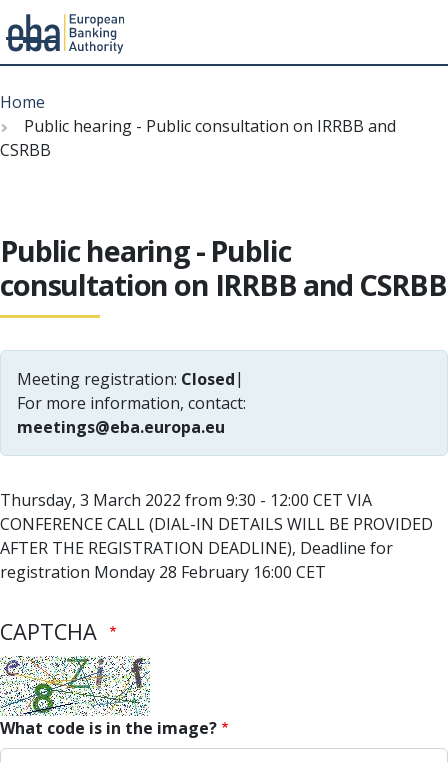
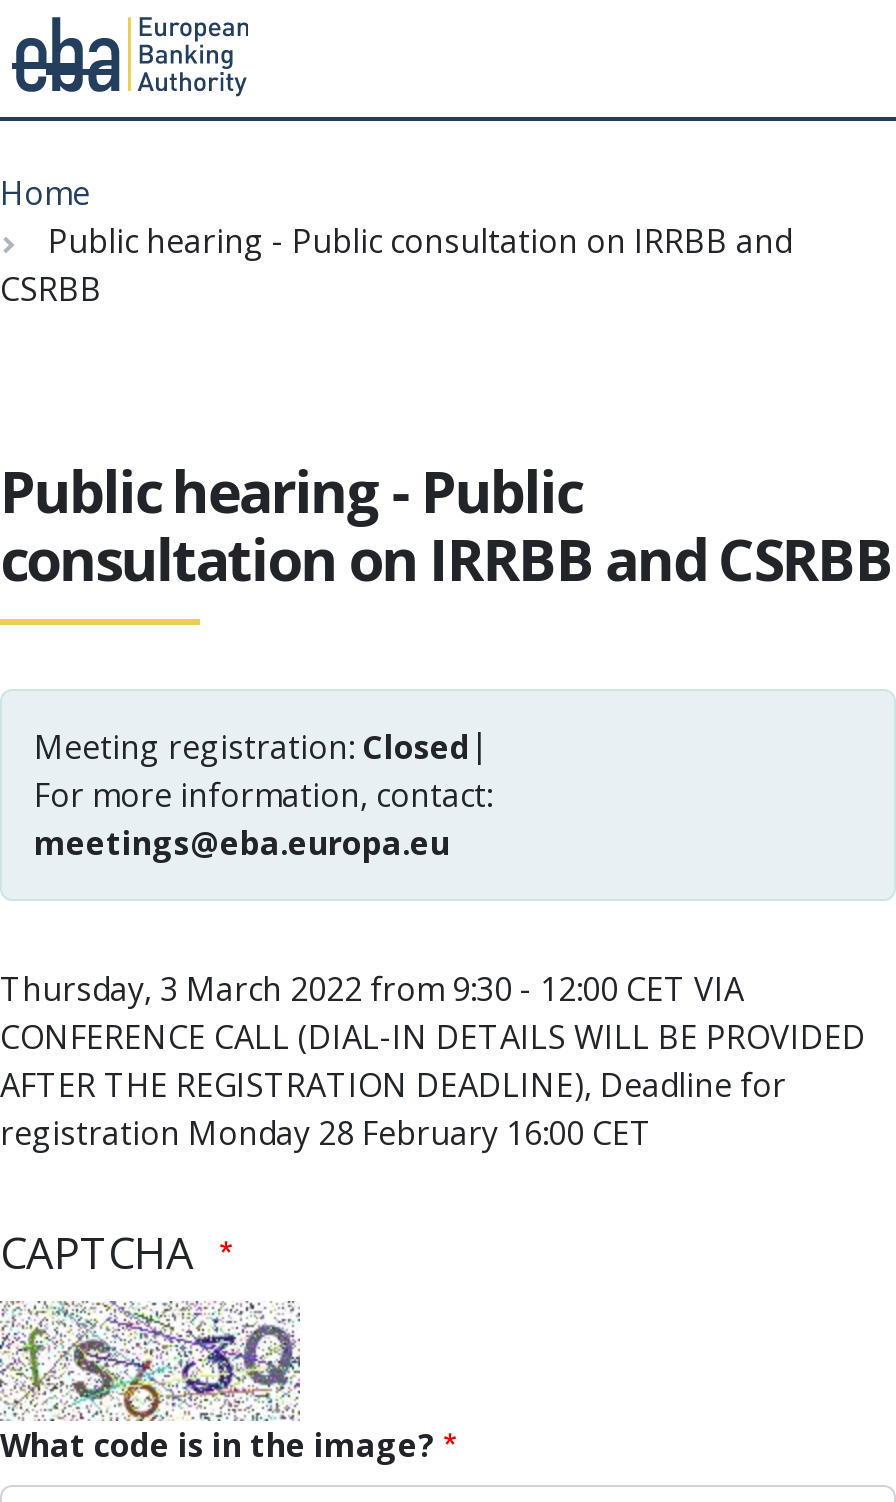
[3,655,150,715] [image] -> [6,1301,300,1419] [image]

